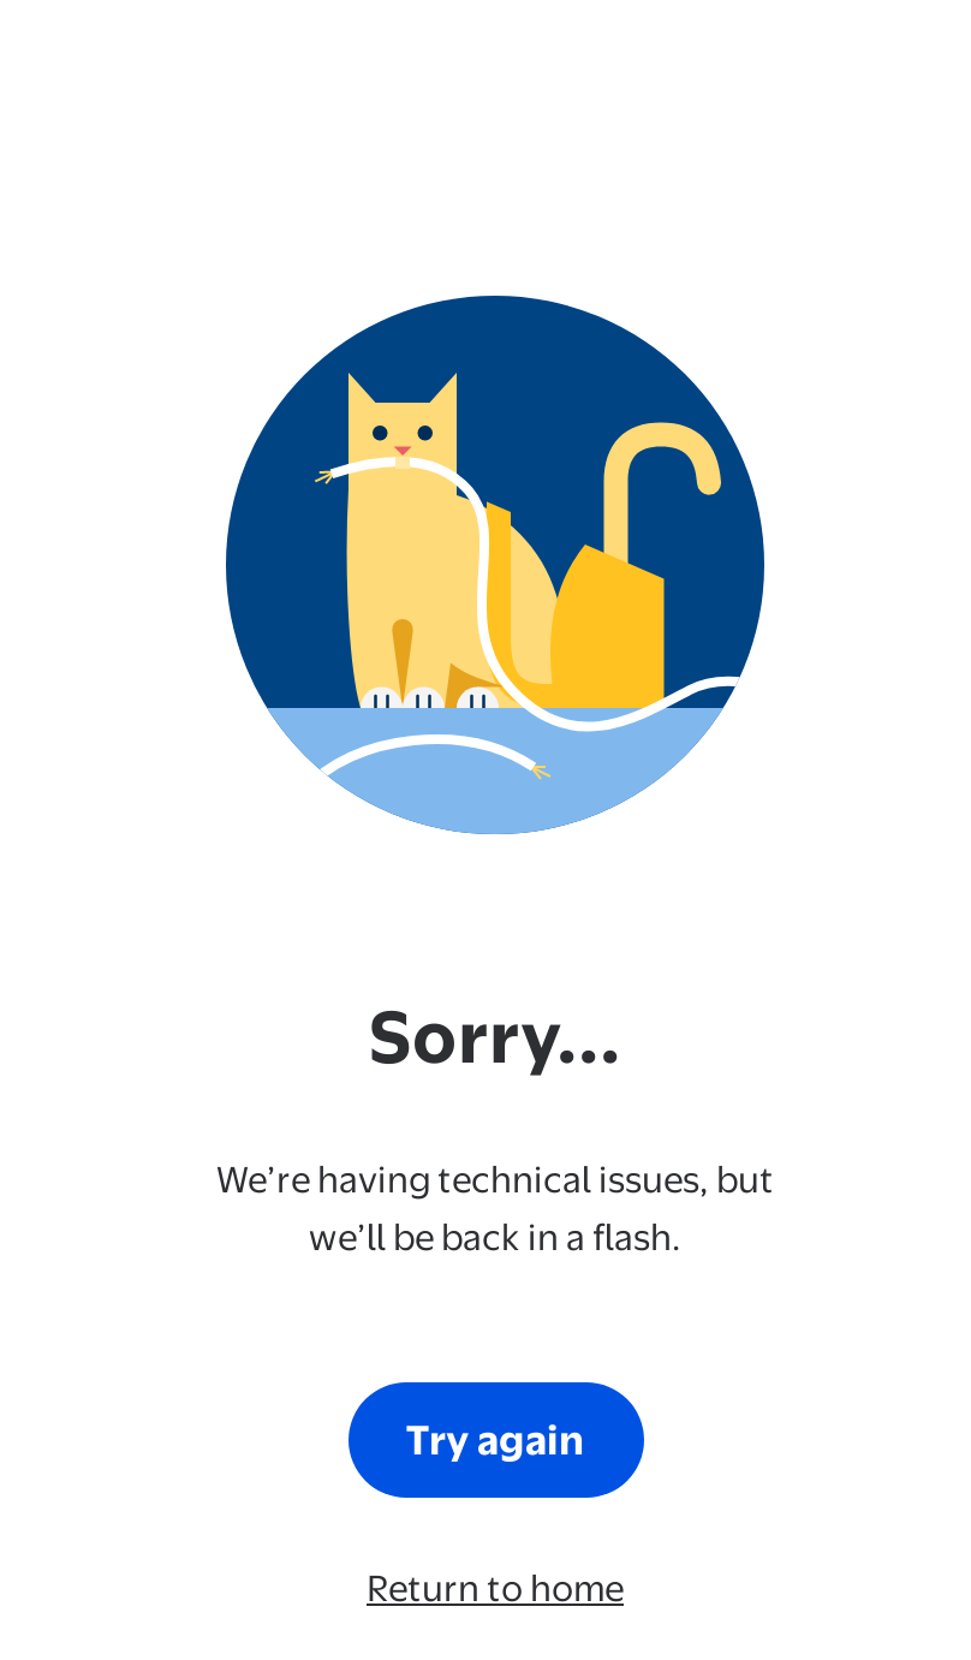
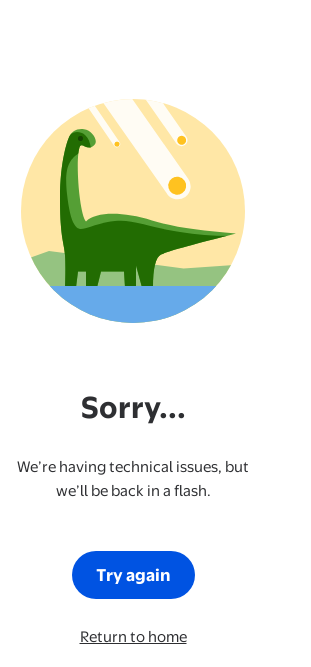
[224,293,767,781] [image] -> [21,99,245,300] [image]

